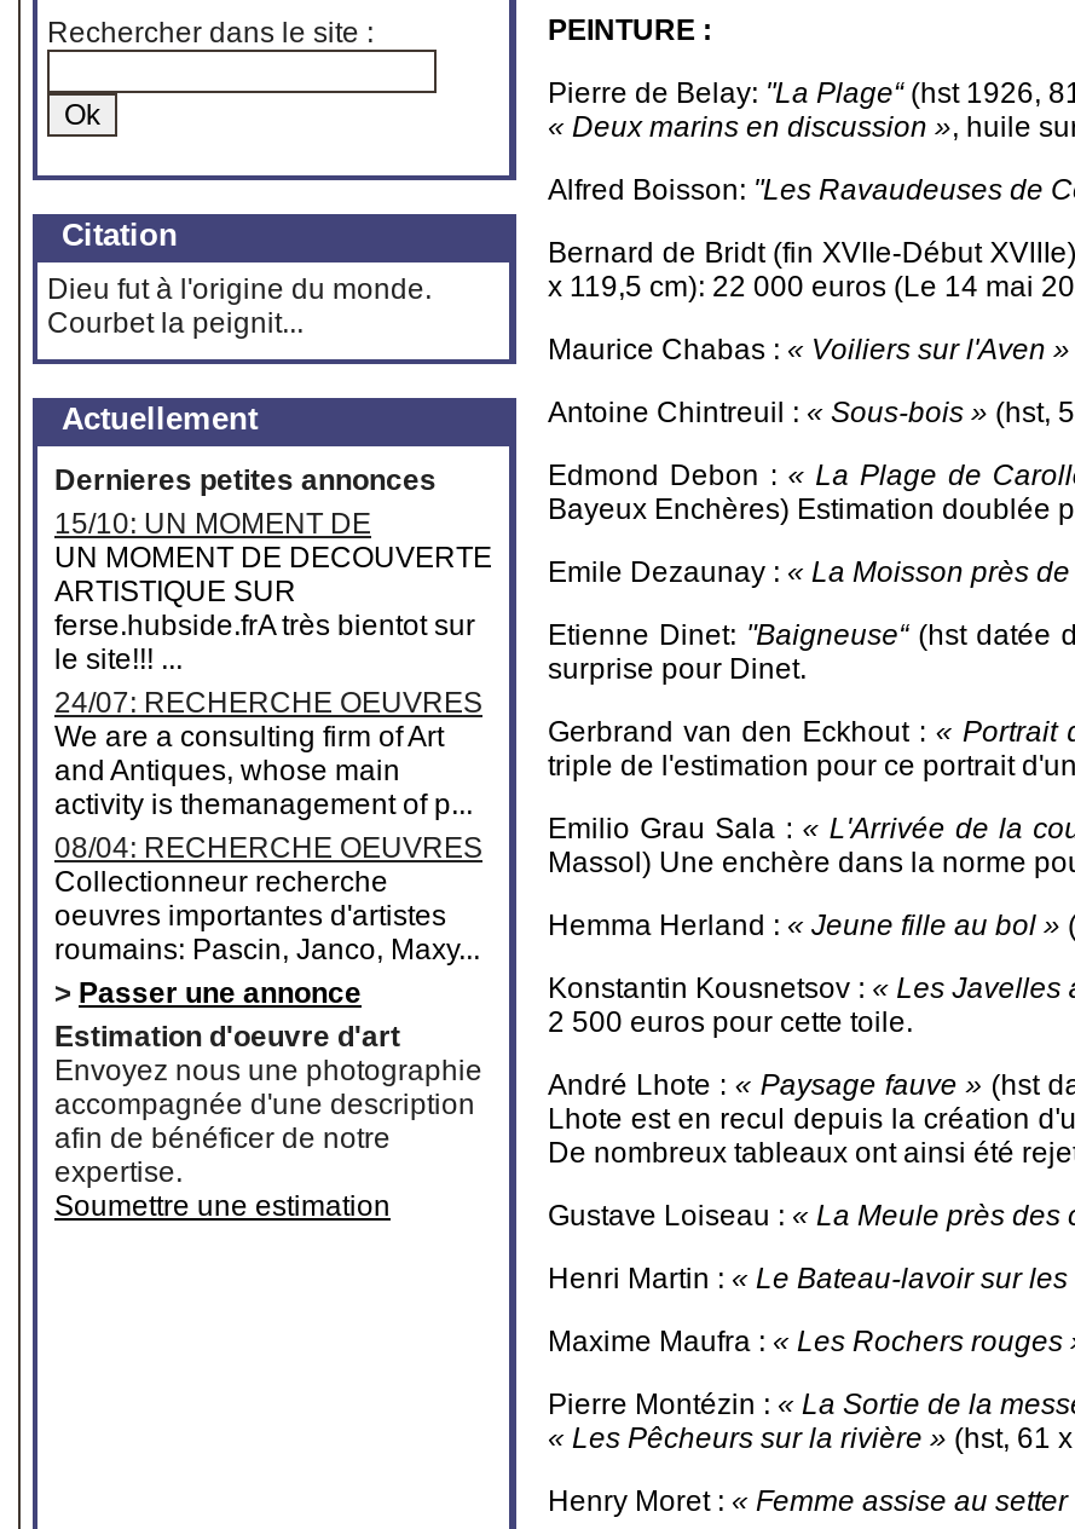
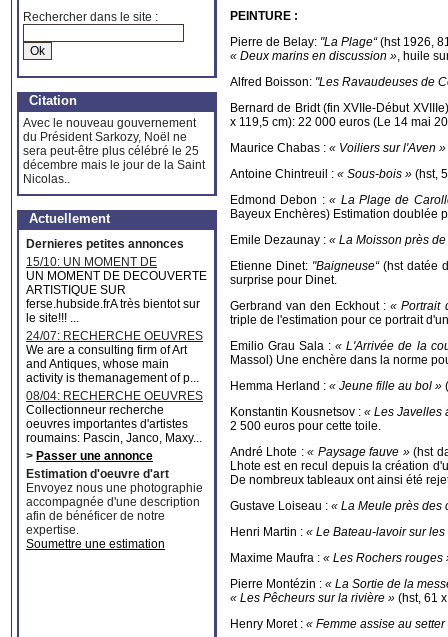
[47,272,432,340] Dieu fut à l'origine du monde. | Courbet la peignit... -> [23,116,205,186] Avec le nouveau gouvernement | du Président Sarkozy, Noël ne | sera peut-être plus célébré le 25 | décembre mais le jour de la Saint | Nicolas..
moved [54,400,482,1223] -> [26,211,203,551]: Actuellement | Dernieres petites annonces | 15/10: UN MOMENT DE | ... | expertise. | Soumettre une estimation

